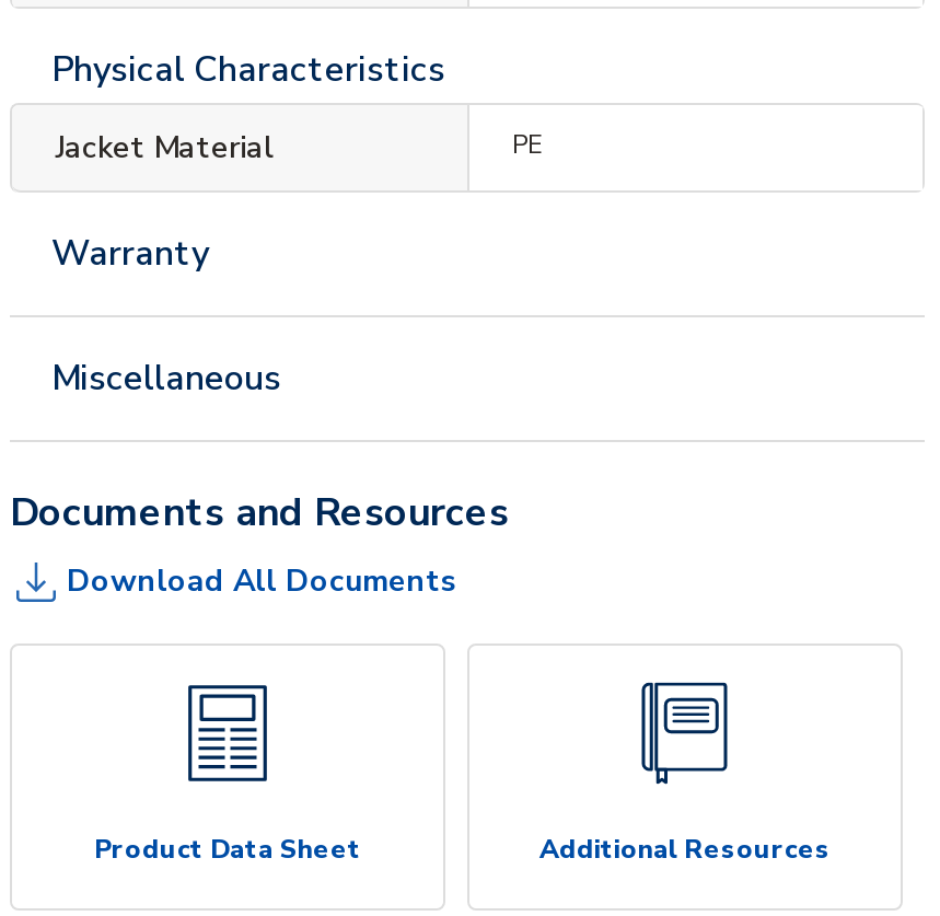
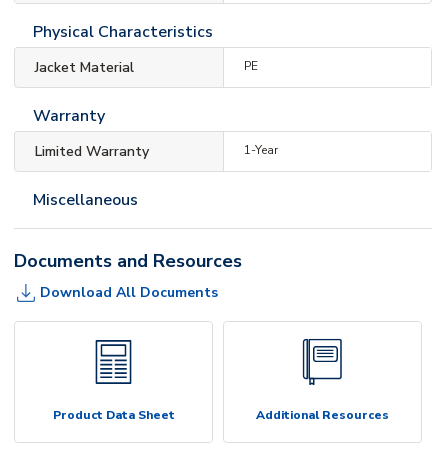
none -> [35,142,277,161] Limited Warranty | 1-Year

